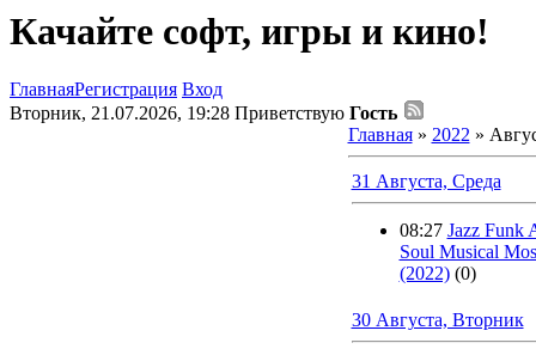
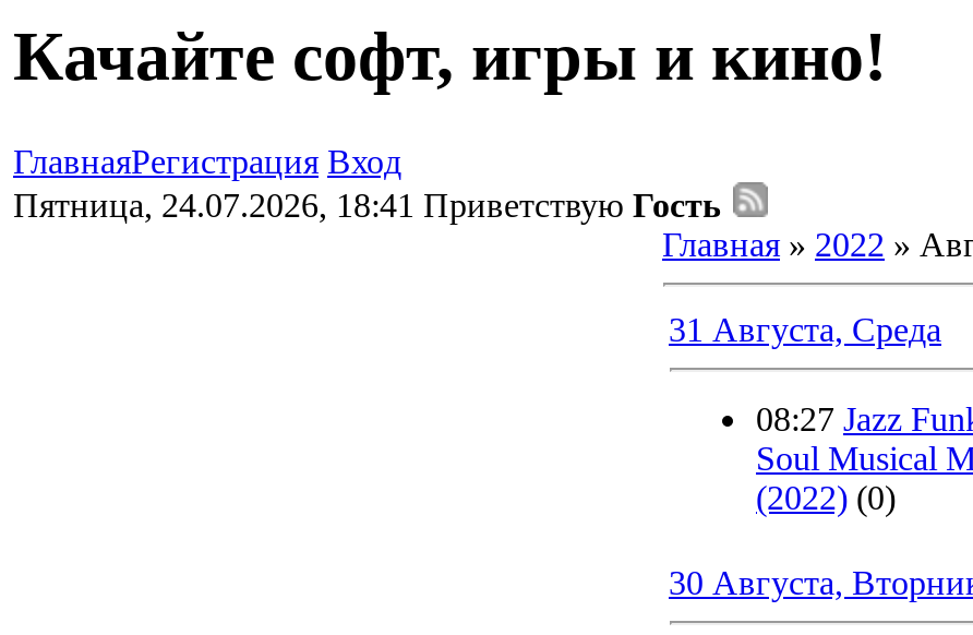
[10,103,397,124] Вторник, 21.07.2026, 19:28 Приветствую Гость -> [13,187,720,225] Пятница, 24.07.2026, 18:41 Приветствую Гость

